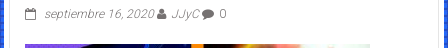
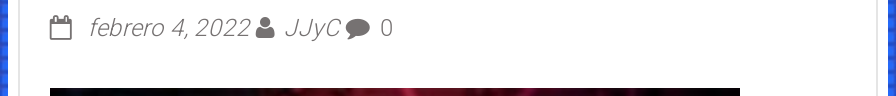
[44,7,226,21] septiembre 16, 2020 JJyC 0 -> [88,15,394,43] febrero 4, 2022 JJyC 0

